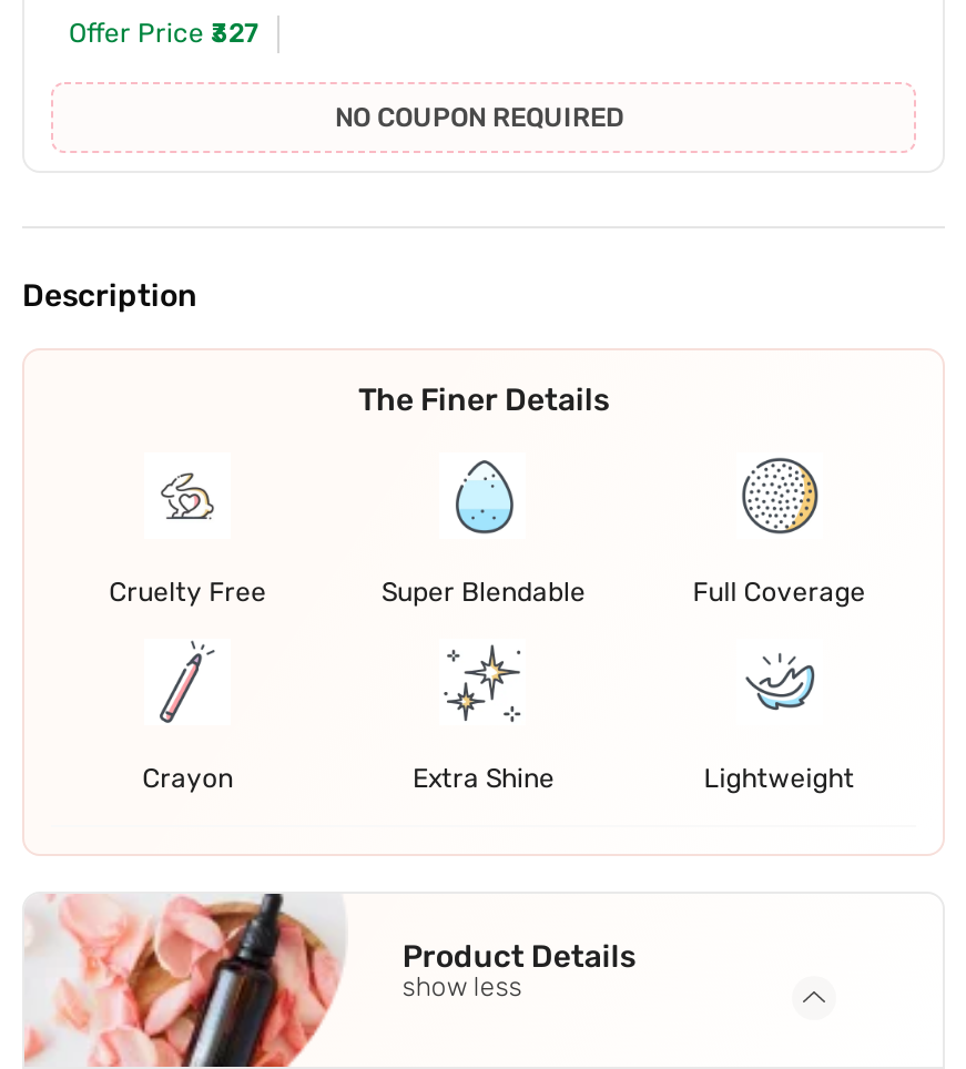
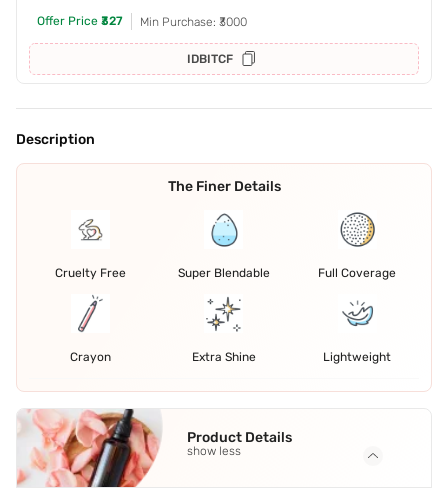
[335,103,623,134] NO COUPON REQUIRED -> [140,15,247,66] Min Purchase: ₹3000 | IDBITCF

